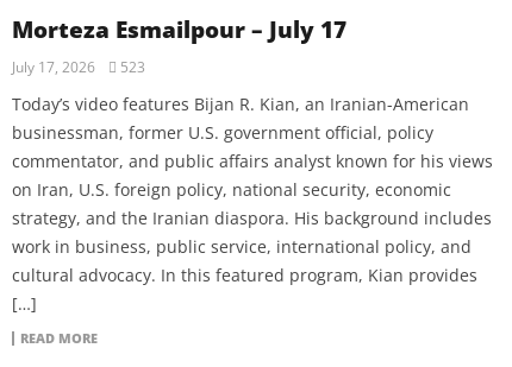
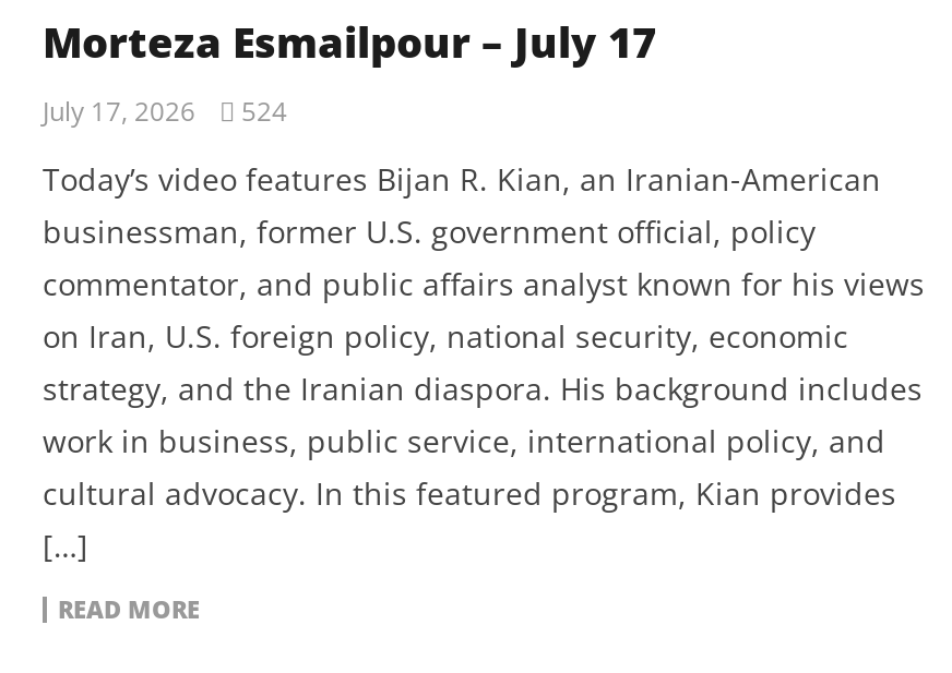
[12,57,145,77] July 17, 2026 523 -> [43,93,287,130] July 17, 2026 524

